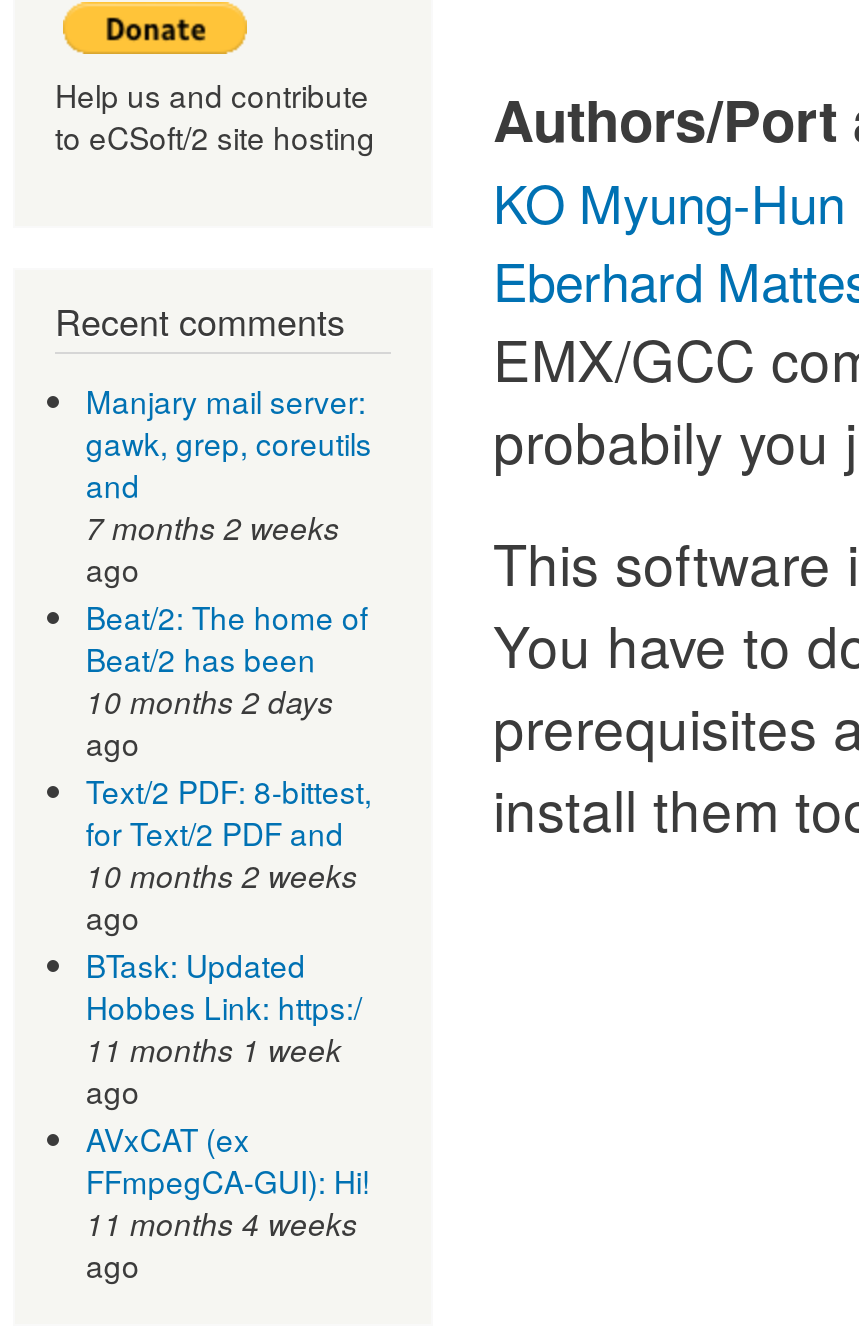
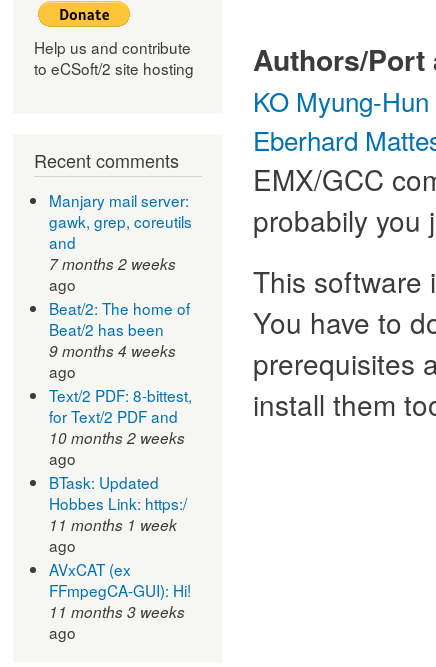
[86,679,334,721] 10 months 2 days -> [49,340,176,361] 9 months 4 weeks
[86,1202,358,1244] 11 months 4 weeks -> [49,601,185,622] 11 months 3 weeks

